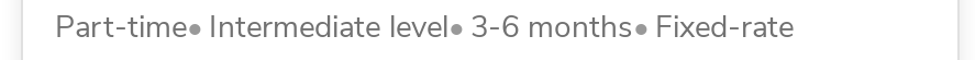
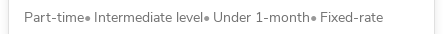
[55,13,794,46] Part-time Intermediate level 3-6 months Fixed-rate -> [23,11,382,26] Part-time Intermediate level Under 1-month Fixed-rate

